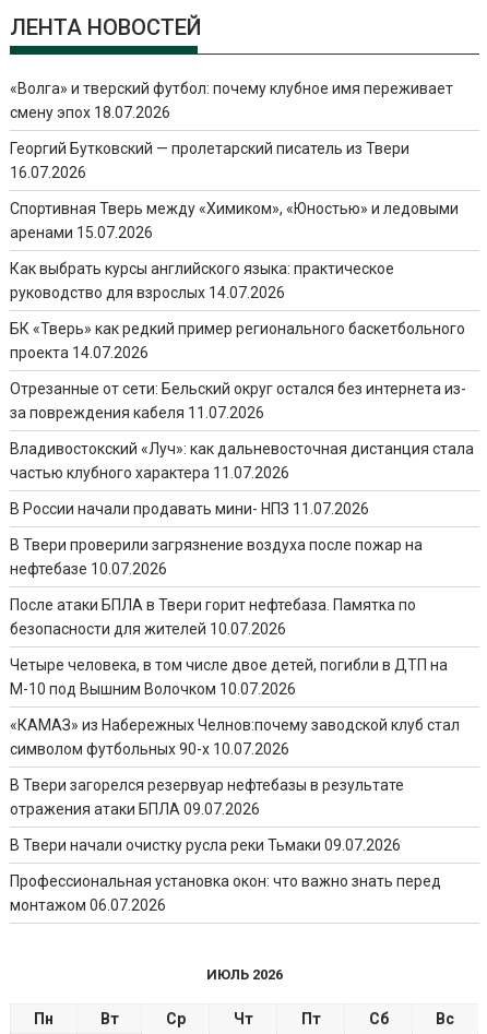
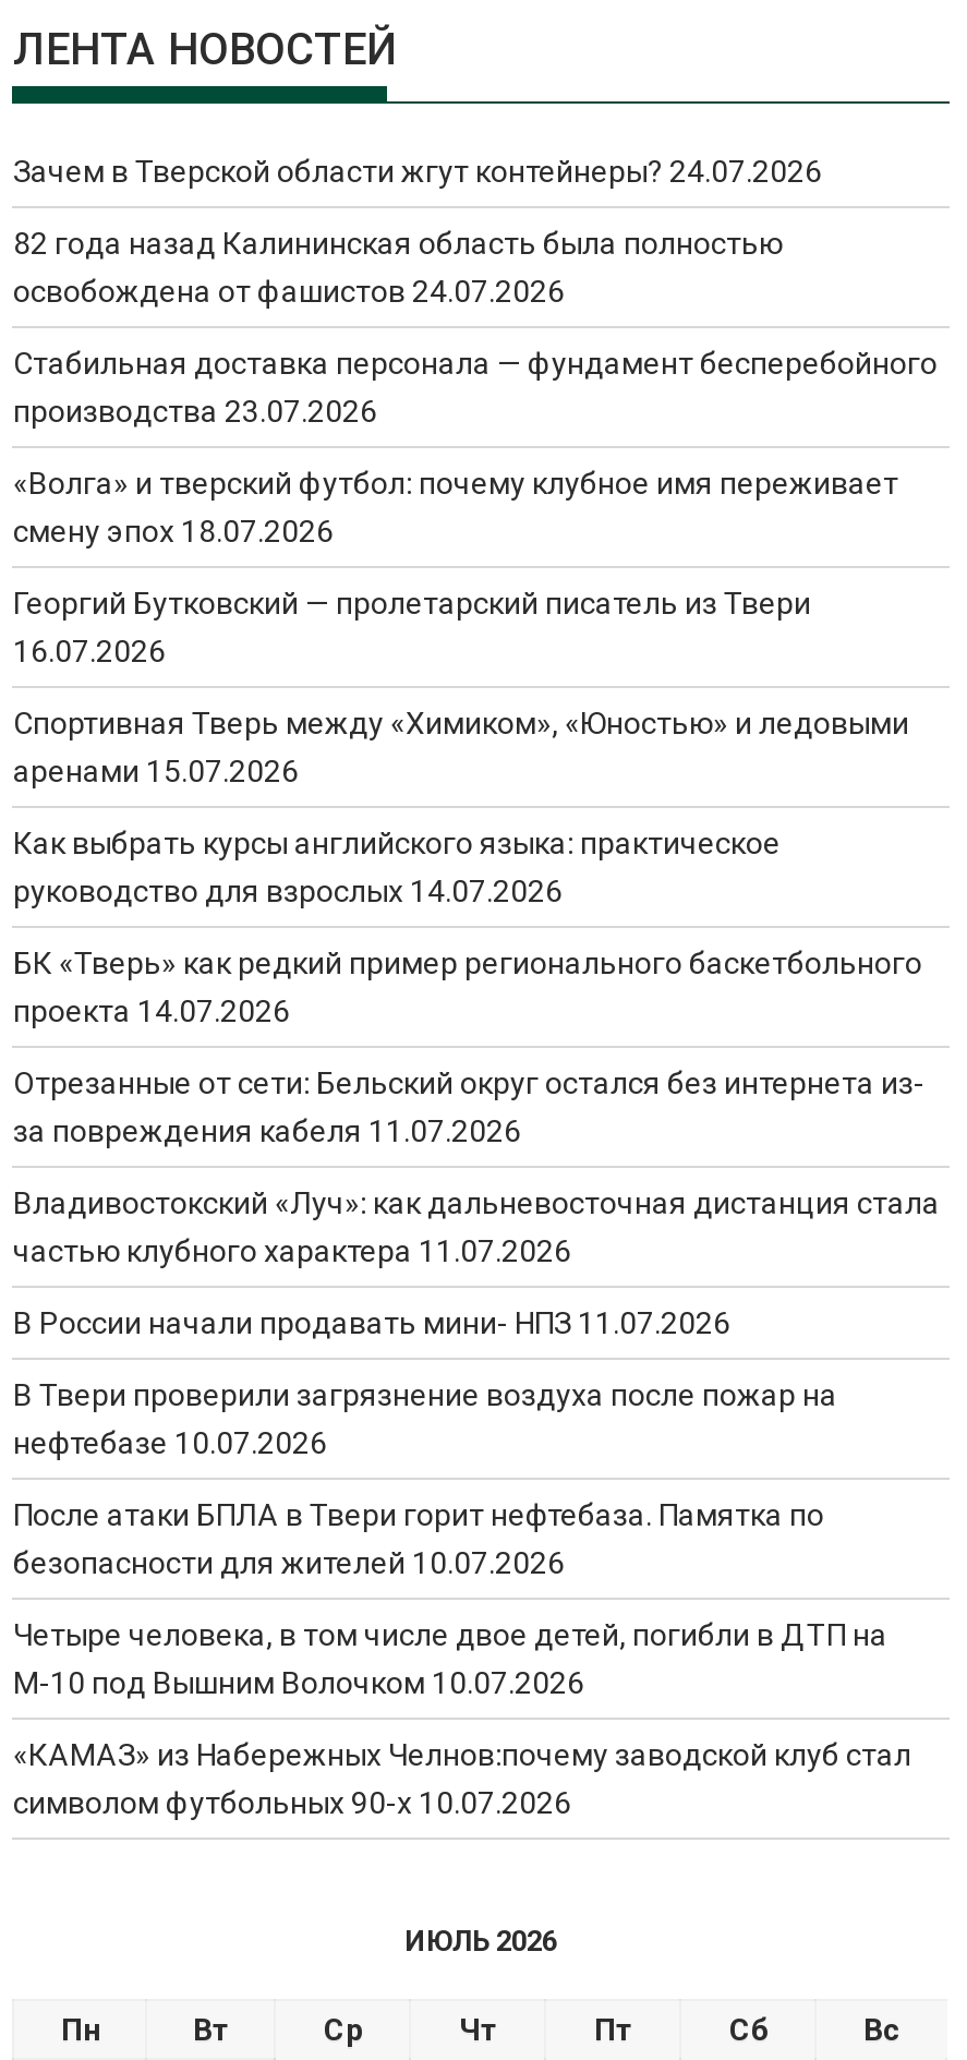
none -> [13,154,938,429] Зачем в Тверской области жгут контейнеры? 24.07.2026 | 82 года назад Калининская область была полностью | освобождена от фашистов 24.07.2026 | Стабильная доставка персонала — фундамент бесперебойного | производства 23.07.2026
moved [10,80,474,758] -> [13,466,940,1820]: «Волга» и тверский футбол: почему клубное имя переживает | смену эпох 18.07.2026 | Георгий Бутковский — пролетарский писатель из Твери | ... | «КАМАЗ» из Набережных Челнов:почему заводской клуб стал | символом футбольных 90-х 10.07.2026
[10,776,442,914] В Твери загорелся резервуар нефтебазы в результате | отражения атаки БПЛА 09.07.2026 | В Твери начали очистку русла реки Тьмаки 09.07.2026 | Профессиональная установка окон: что важно знать перед | монтажом 06.07.2026 -> none

